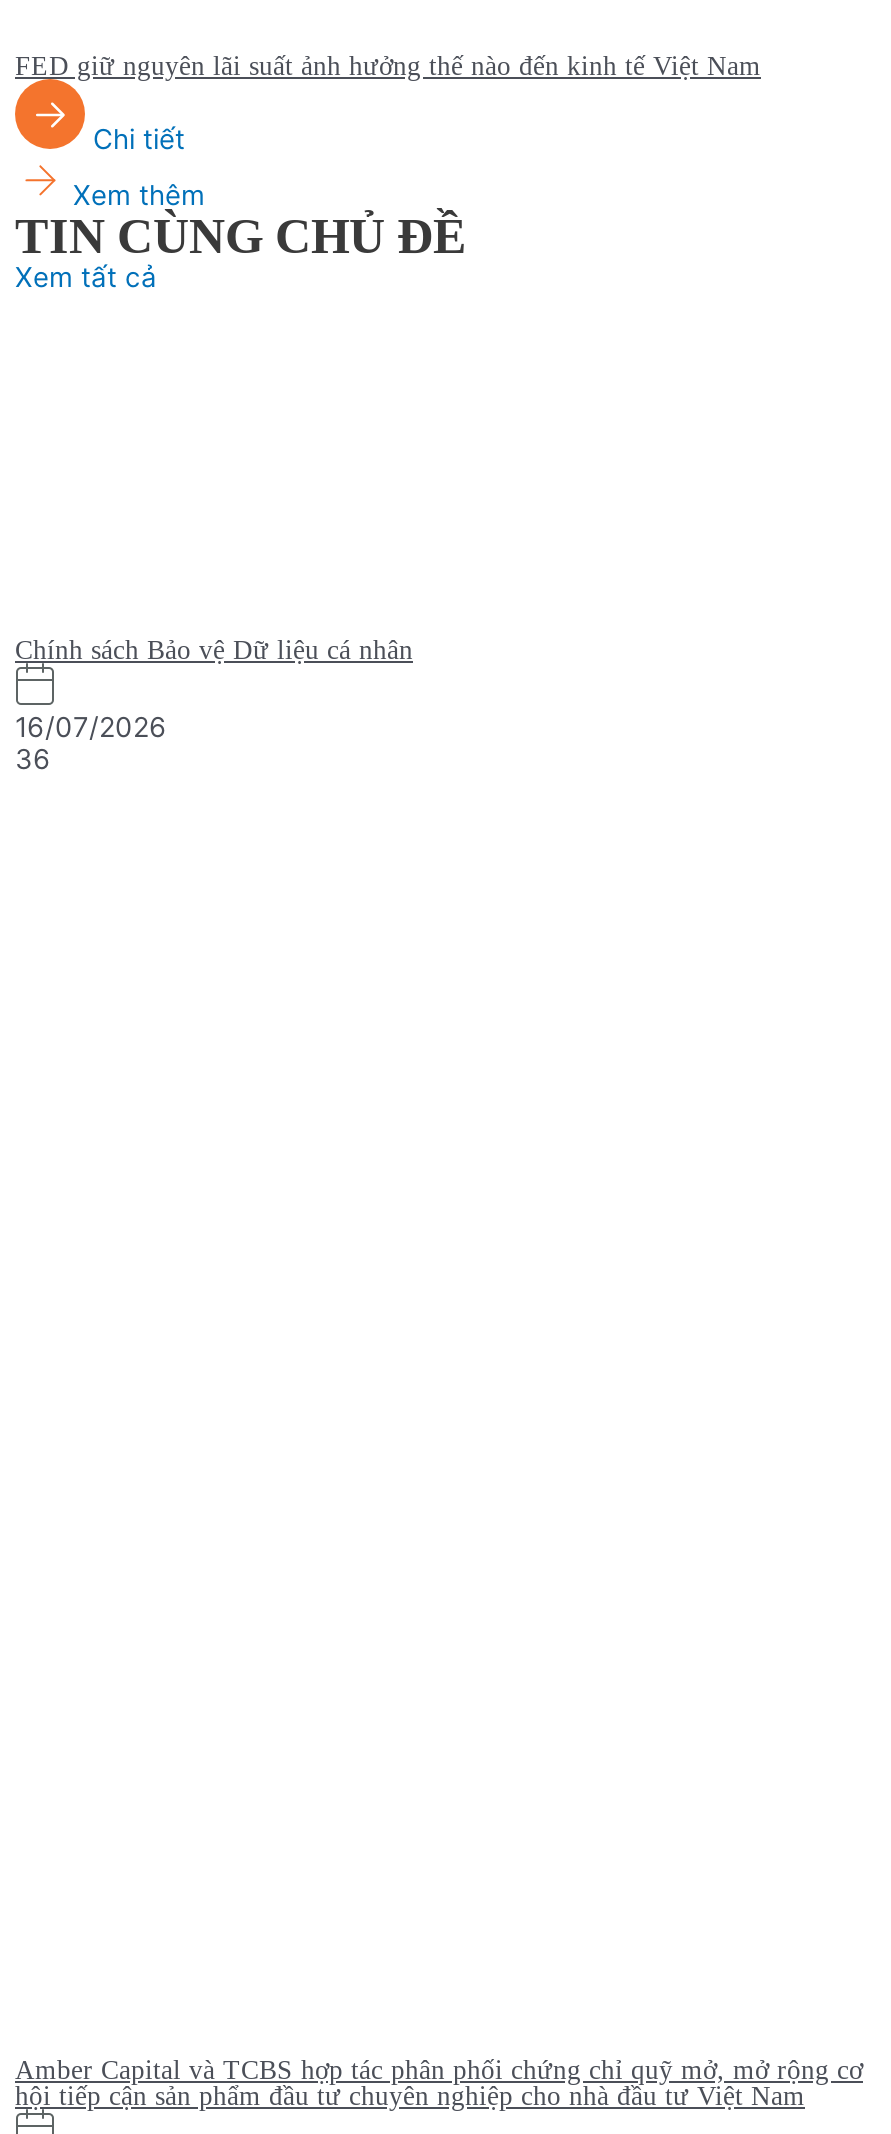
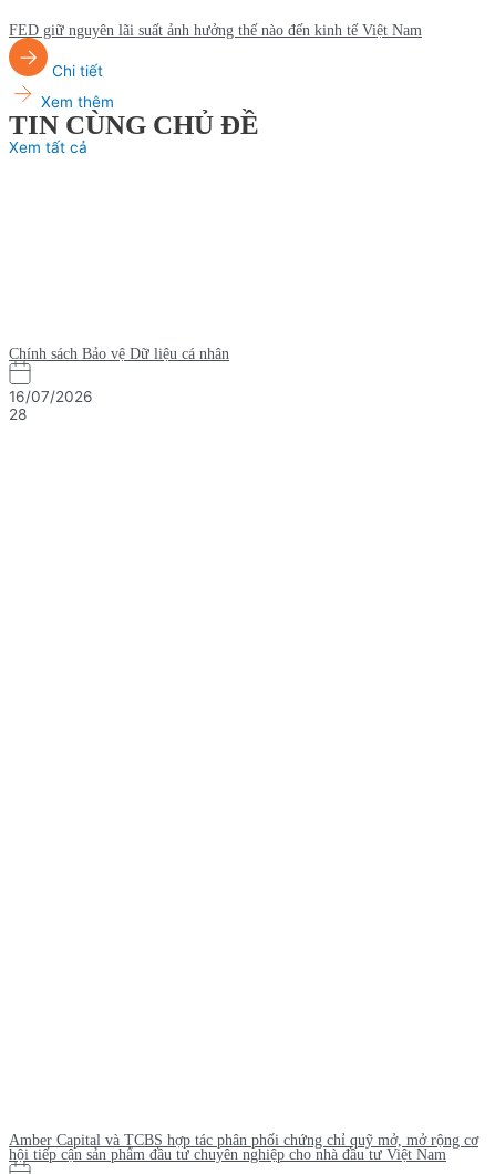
[15,743,51,775] 36 -> [9,405,27,423] 28

